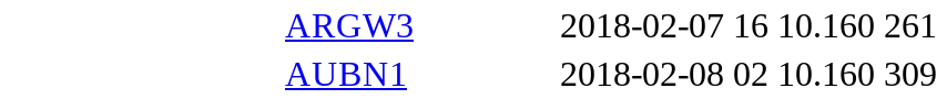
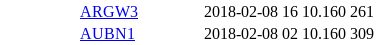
[560,7,937,45] 2018-02-07 16 10.160 261 -> [204,3,374,20] 2018-02-08 16 10.160 261

